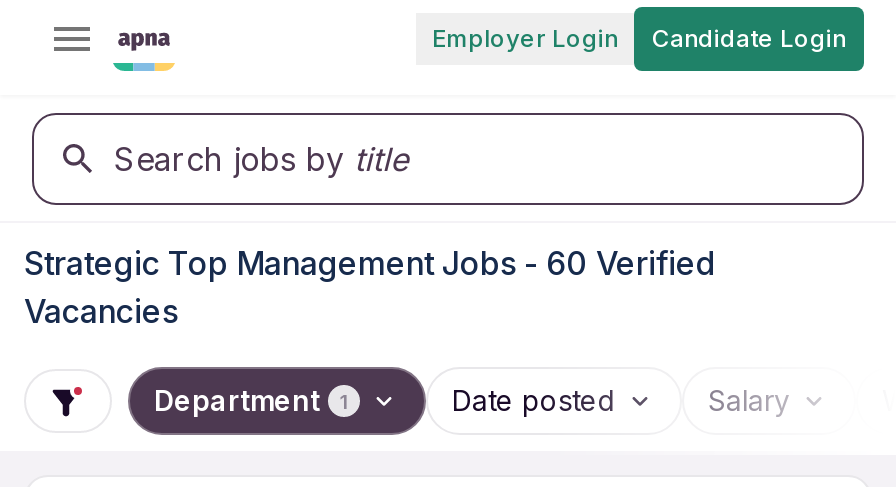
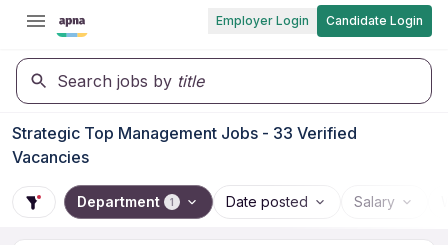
[24,243,716,283] Strategic Top Management Jobs - 60 Verified -> [12,123,357,143] Strategic Top Management Jobs - 33 Verified

